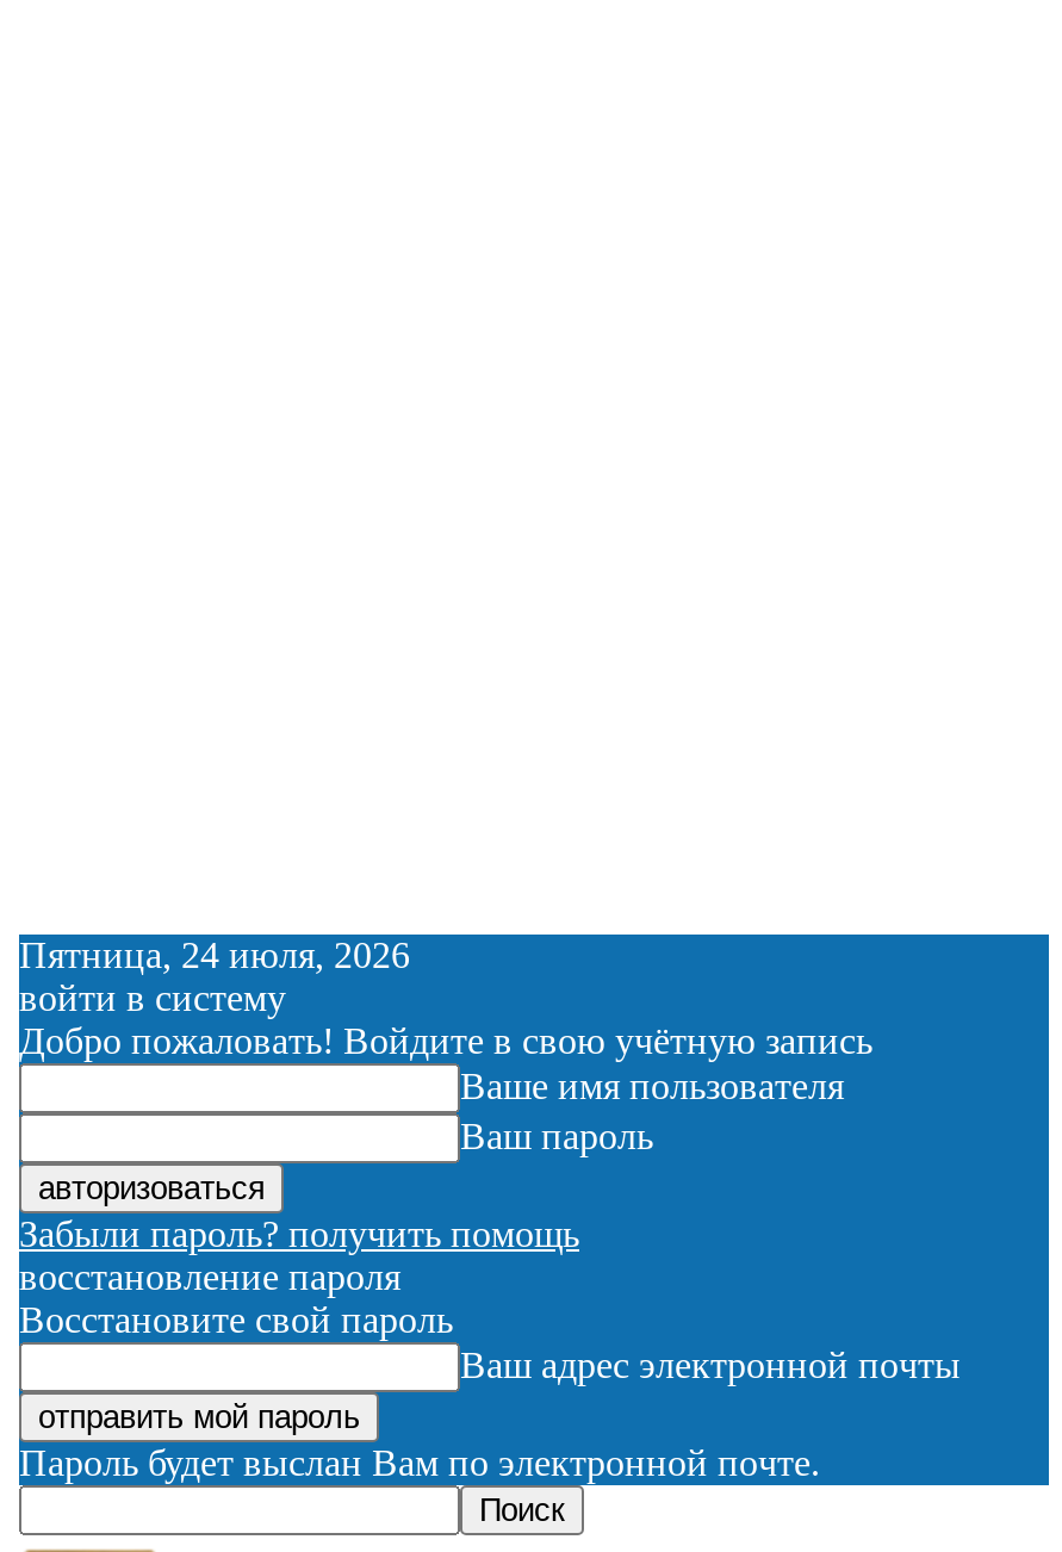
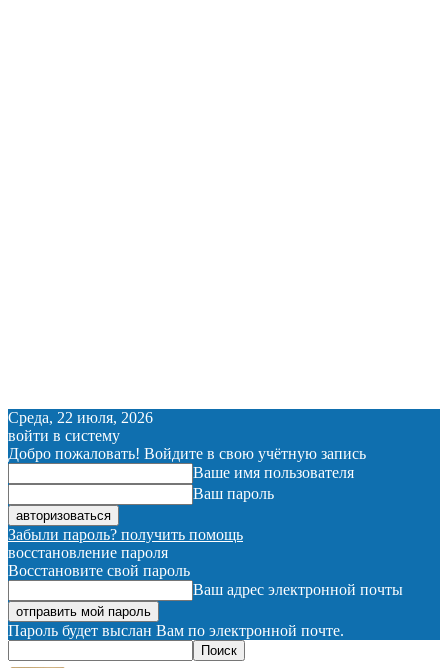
[19,935,410,975] Пятница, 24 июля, 2026 -> [8,409,153,426] Среда, 22 июля, 2026

